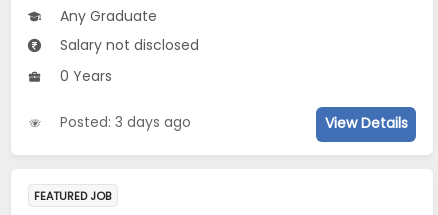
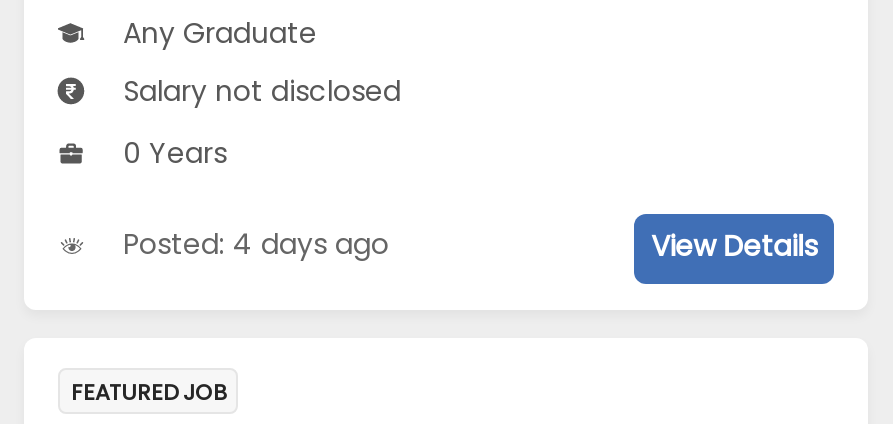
[60,112,191,132] Posted: 3 days ago -> [123,225,389,265] Posted: 4 days ago

